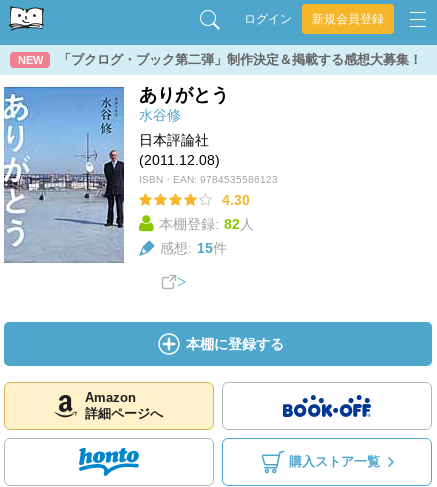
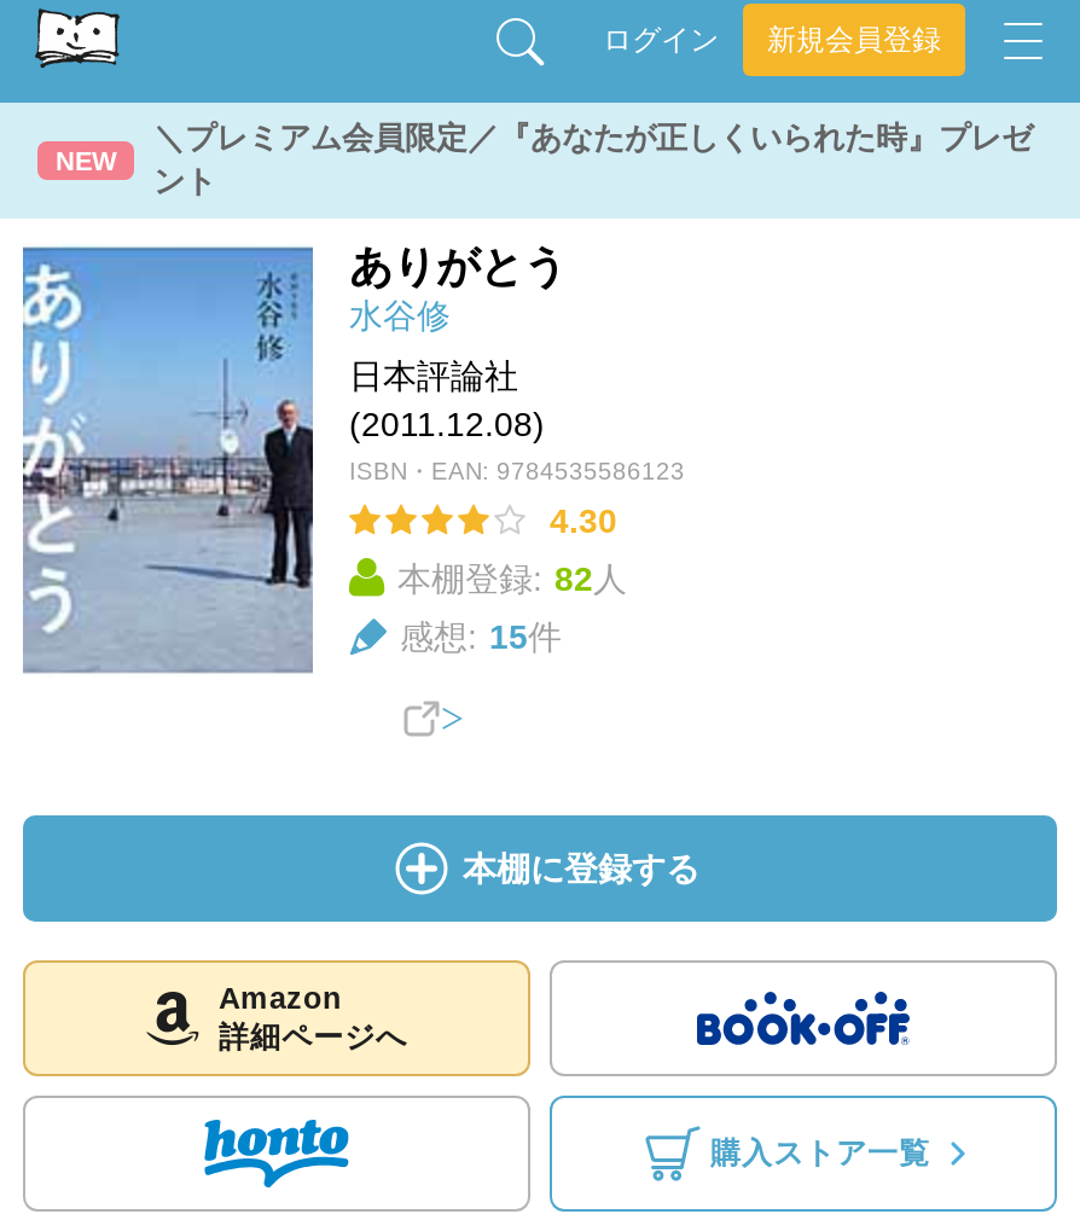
[58,52,422,67] 「ブクログ・ブック第二弾」制作決定＆掲載する感想大募集！ -> [153,120,1033,199] ＼プレミアム会員限定／『あなたが正しくいられた時』プレゼ | ント

